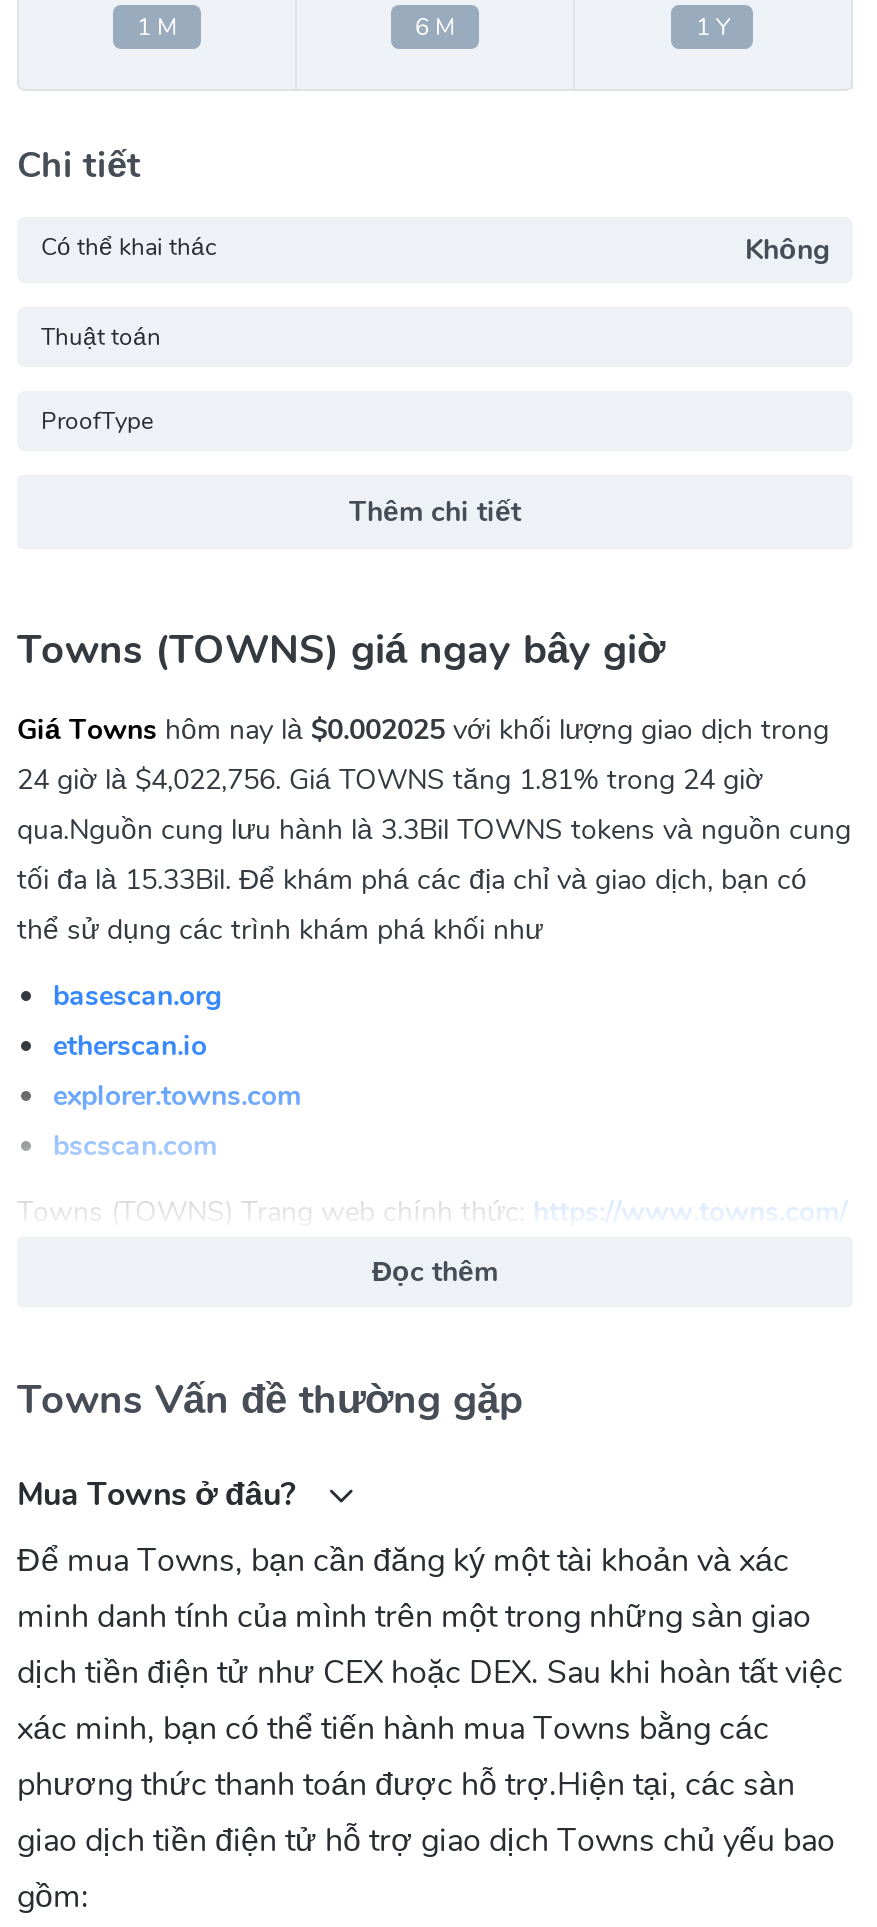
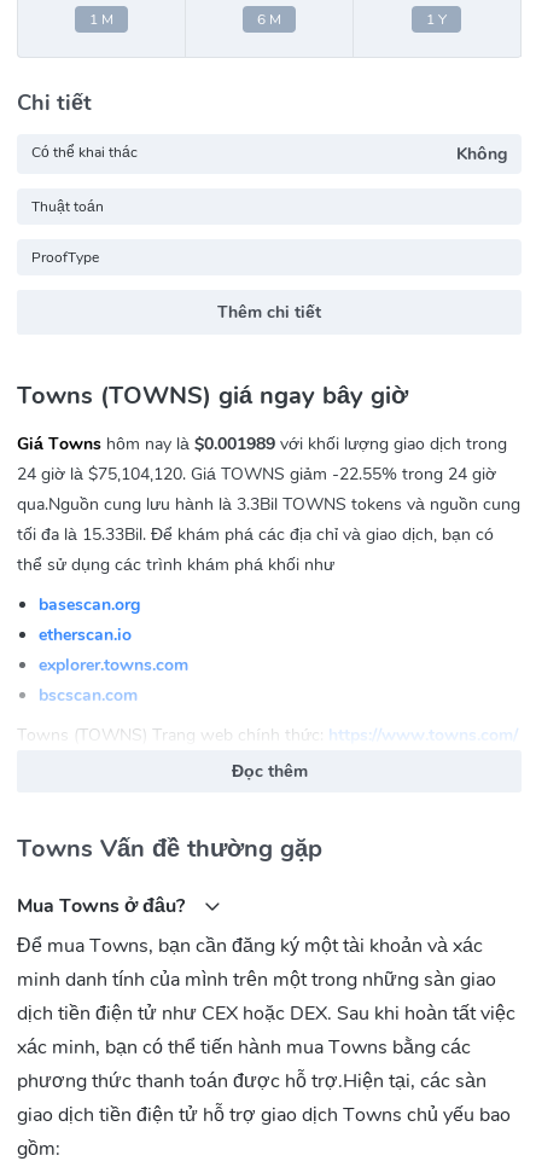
[17,711,829,749] Giá Towns hôm nay là $0.002025 với khối lượng giao dịch trong -> [17,433,507,456] Giá Towns hôm nay là $0.001989 với khối lượng giao dịch trong
[17,761,763,799] 24 giờ là $4,022,756. Giá TOWNS tăng 1.81% trong 24 giờ -> [17,463,496,486] 24 giờ là $75,104,120. Giá TOWNS giảm -22.55% trong 24 giờ

